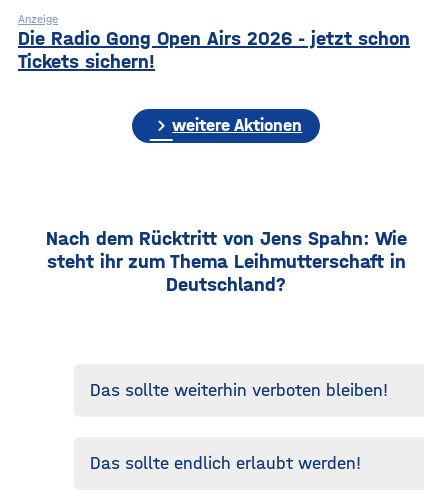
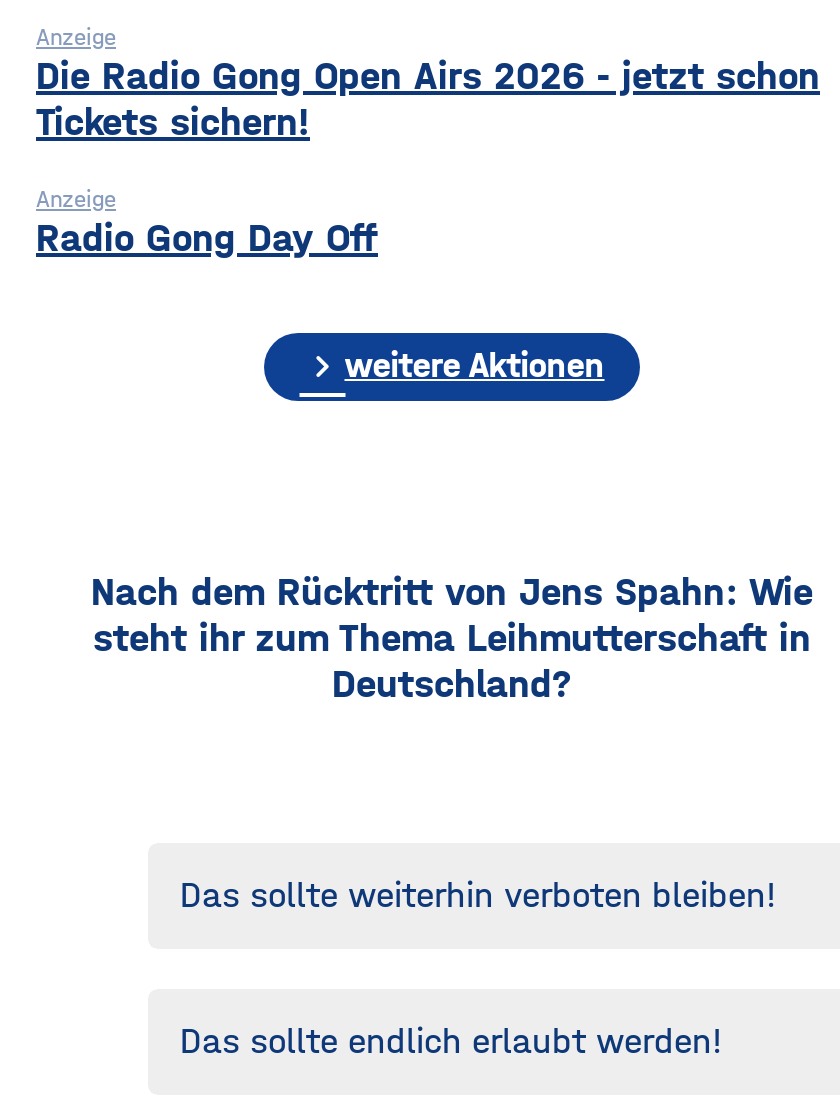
none -> [36,184,378,260] Anzeige | Radio Gong Day Off

